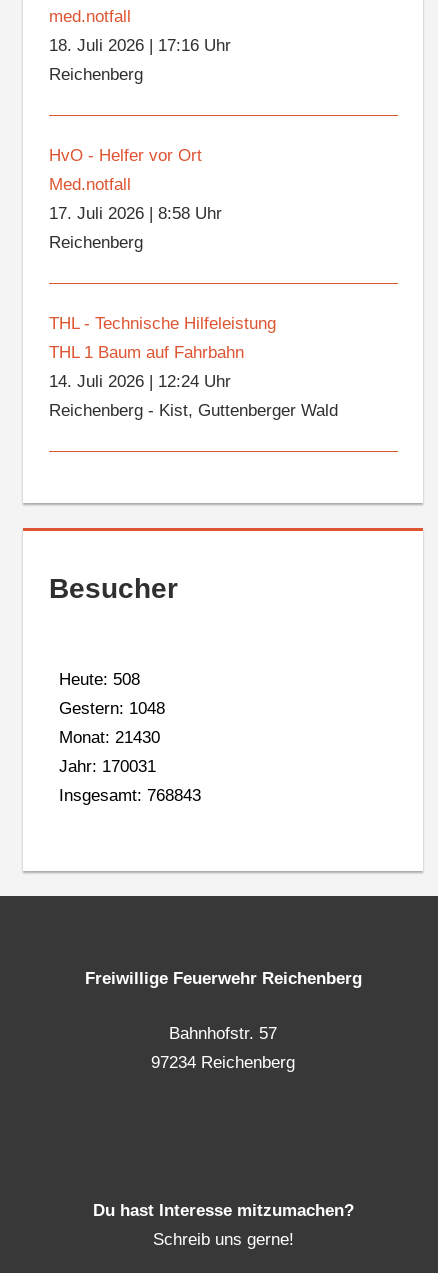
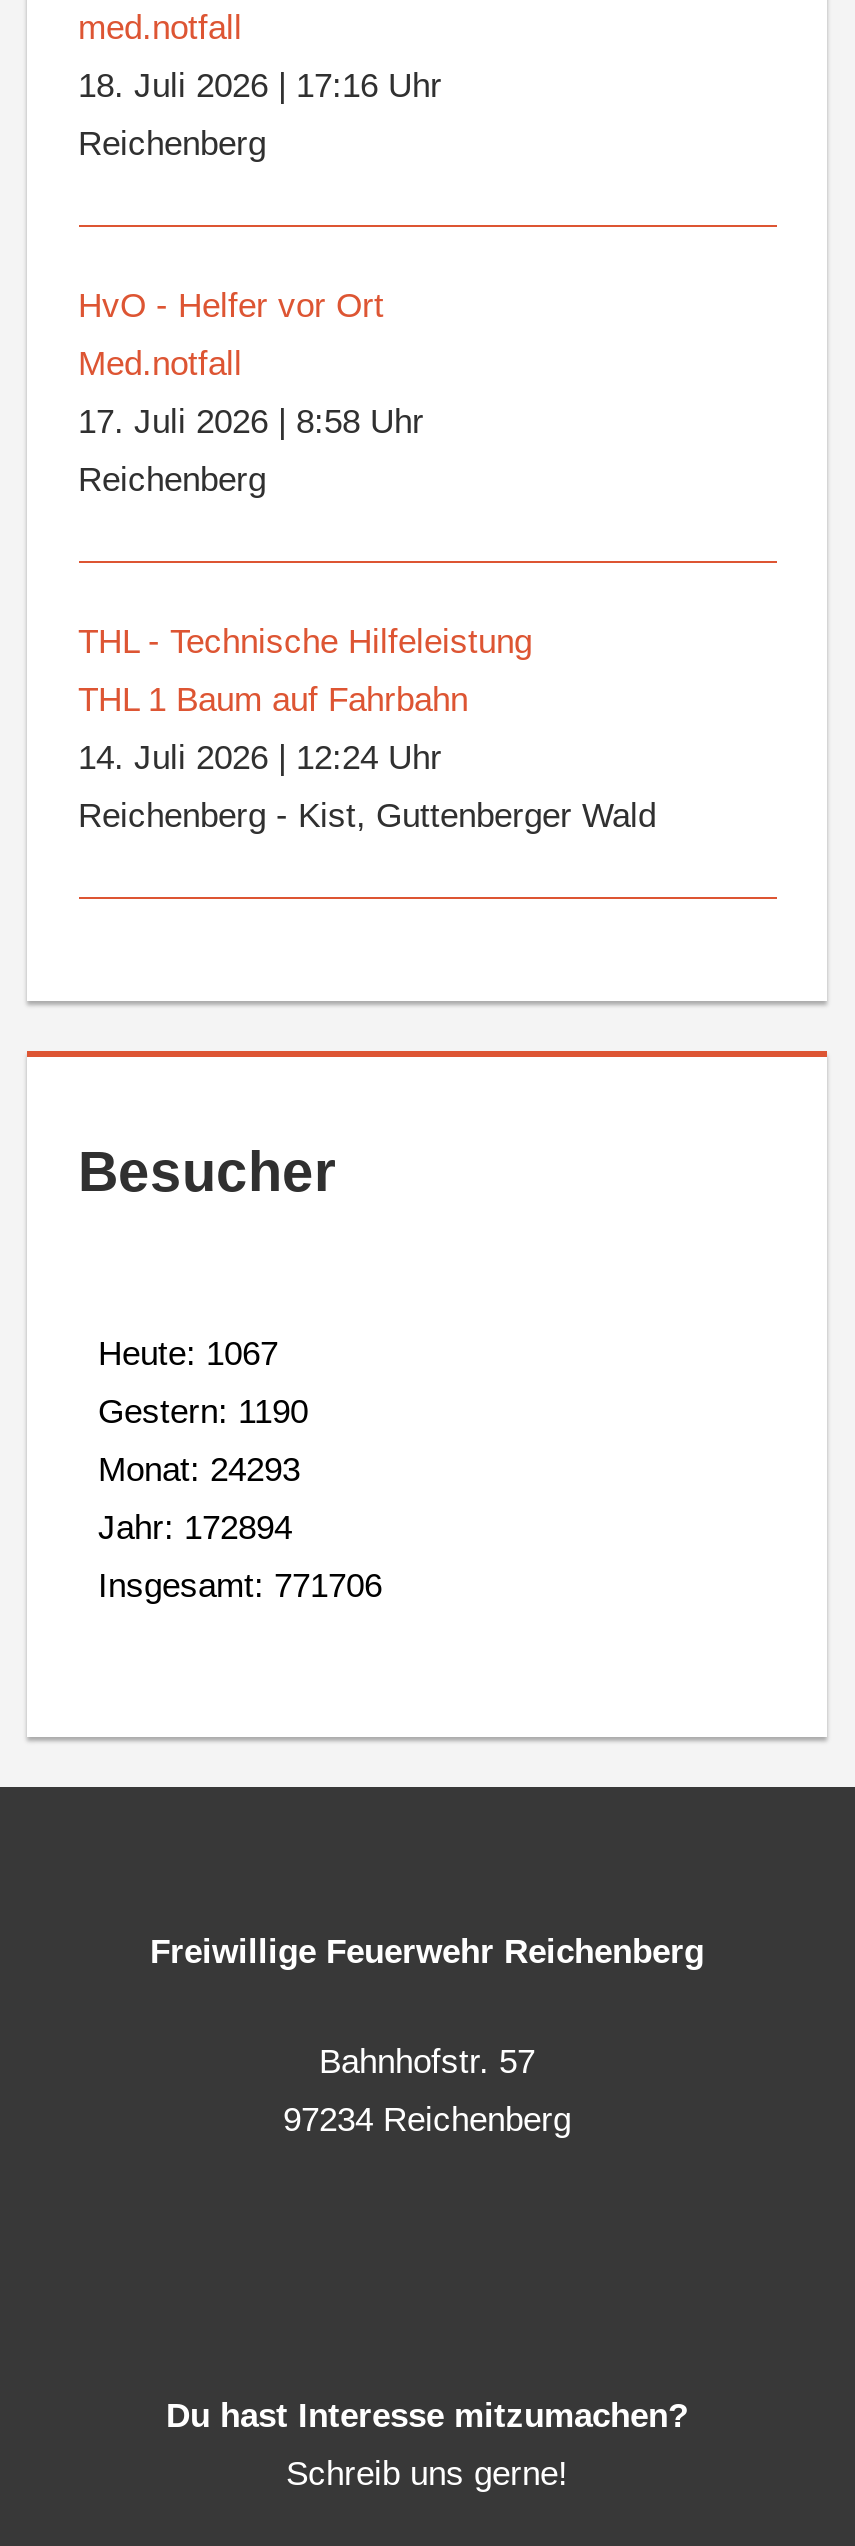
[58,670,139,689] Heute: 508 -> [98,1334,278,1372] Heute: 1067
[58,699,164,718] Gestern: 1048 -> [98,1392,308,1430] Gestern: 1190
[58,728,159,747] Monat: 21430 -> [98,1450,300,1488] Monat: 24293
[58,757,155,776] Jahr: 170031 -> [98,1508,292,1546] Jahr: 172894
[58,786,200,805] Insgesamt: 768843 -> [98,1566,382,1604] Insgesamt: 771706

